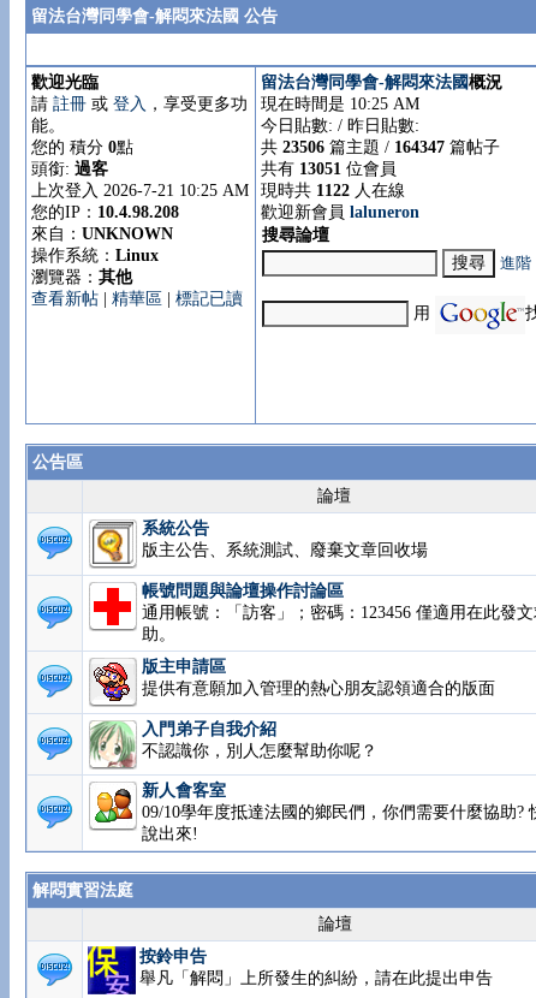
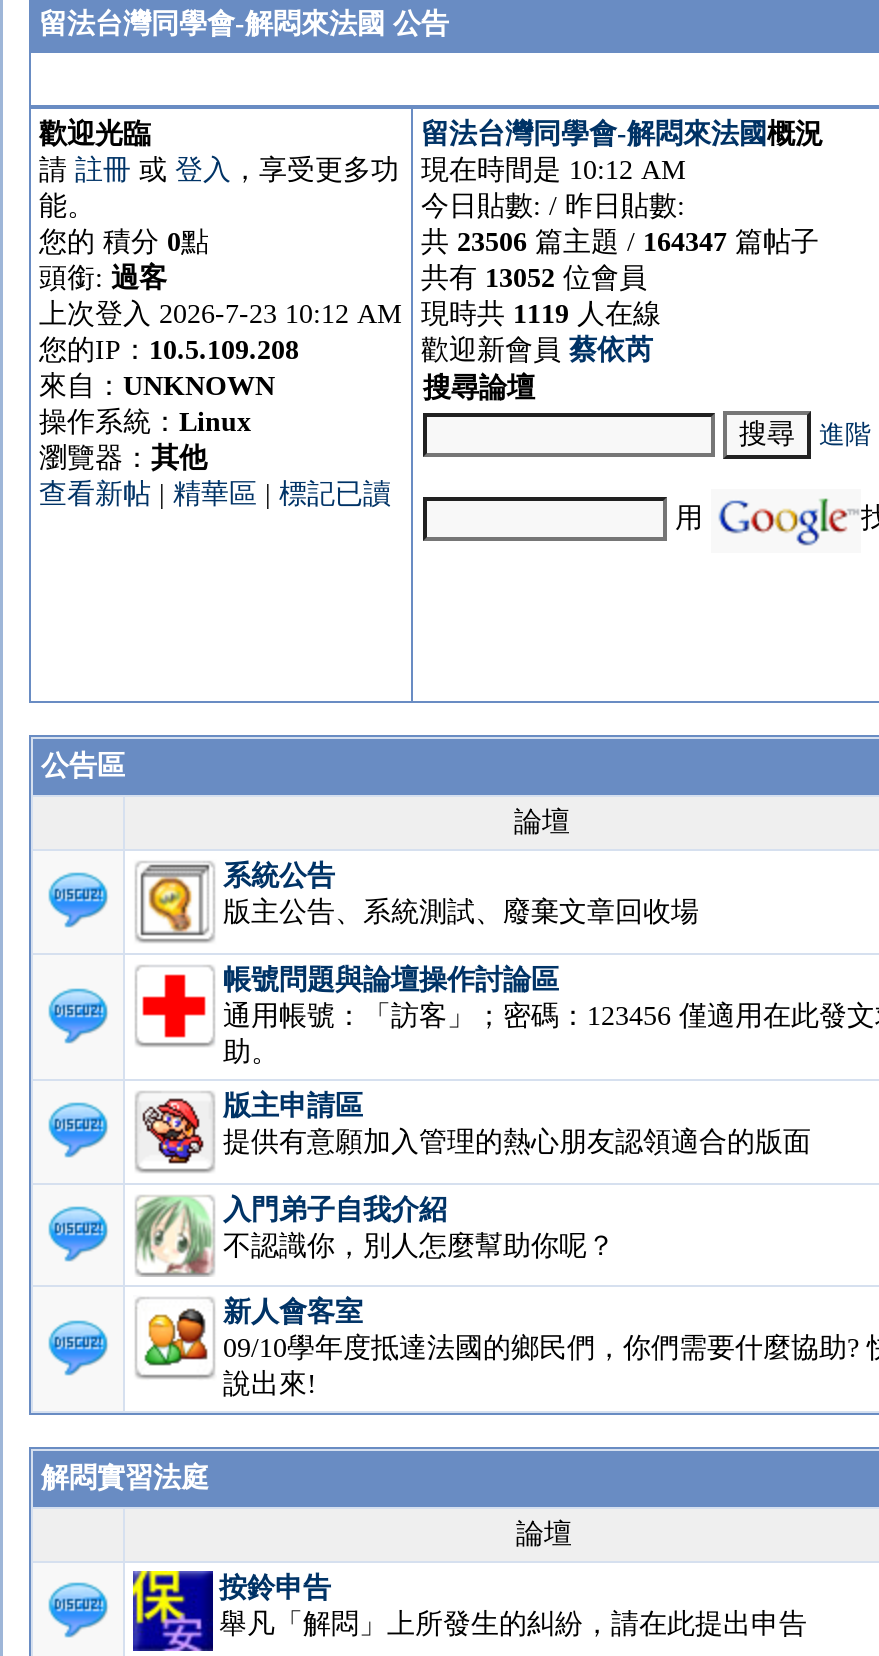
[261,95,419,113] 現在時間是 10:25 AM -> [421,155,685,185] 現在時間是 10:12 AM
[261,160,419,221] 共有13051位會員 | 現時共1122人在線 | 歡迎新會員laluneron -> [421,263,661,365] 共有13052位會員 | 現時共1119人在線 | 歡迎新會員蔡依芮
[31,182,249,200] 上次登入 2026-7-21 10:25 AM -> [39,299,401,329] 上次登入 2026-7-23 10:12 AM
[31,203,179,221] 您的IP：10.4.98.208 -> [39,335,299,365] 您的IP：10.5.109.208

